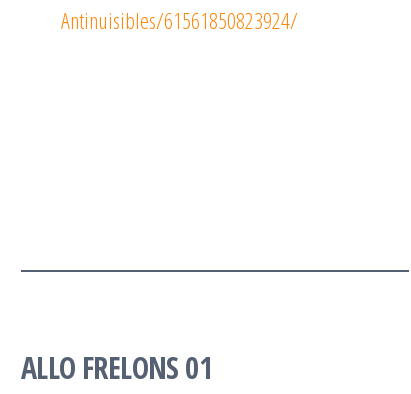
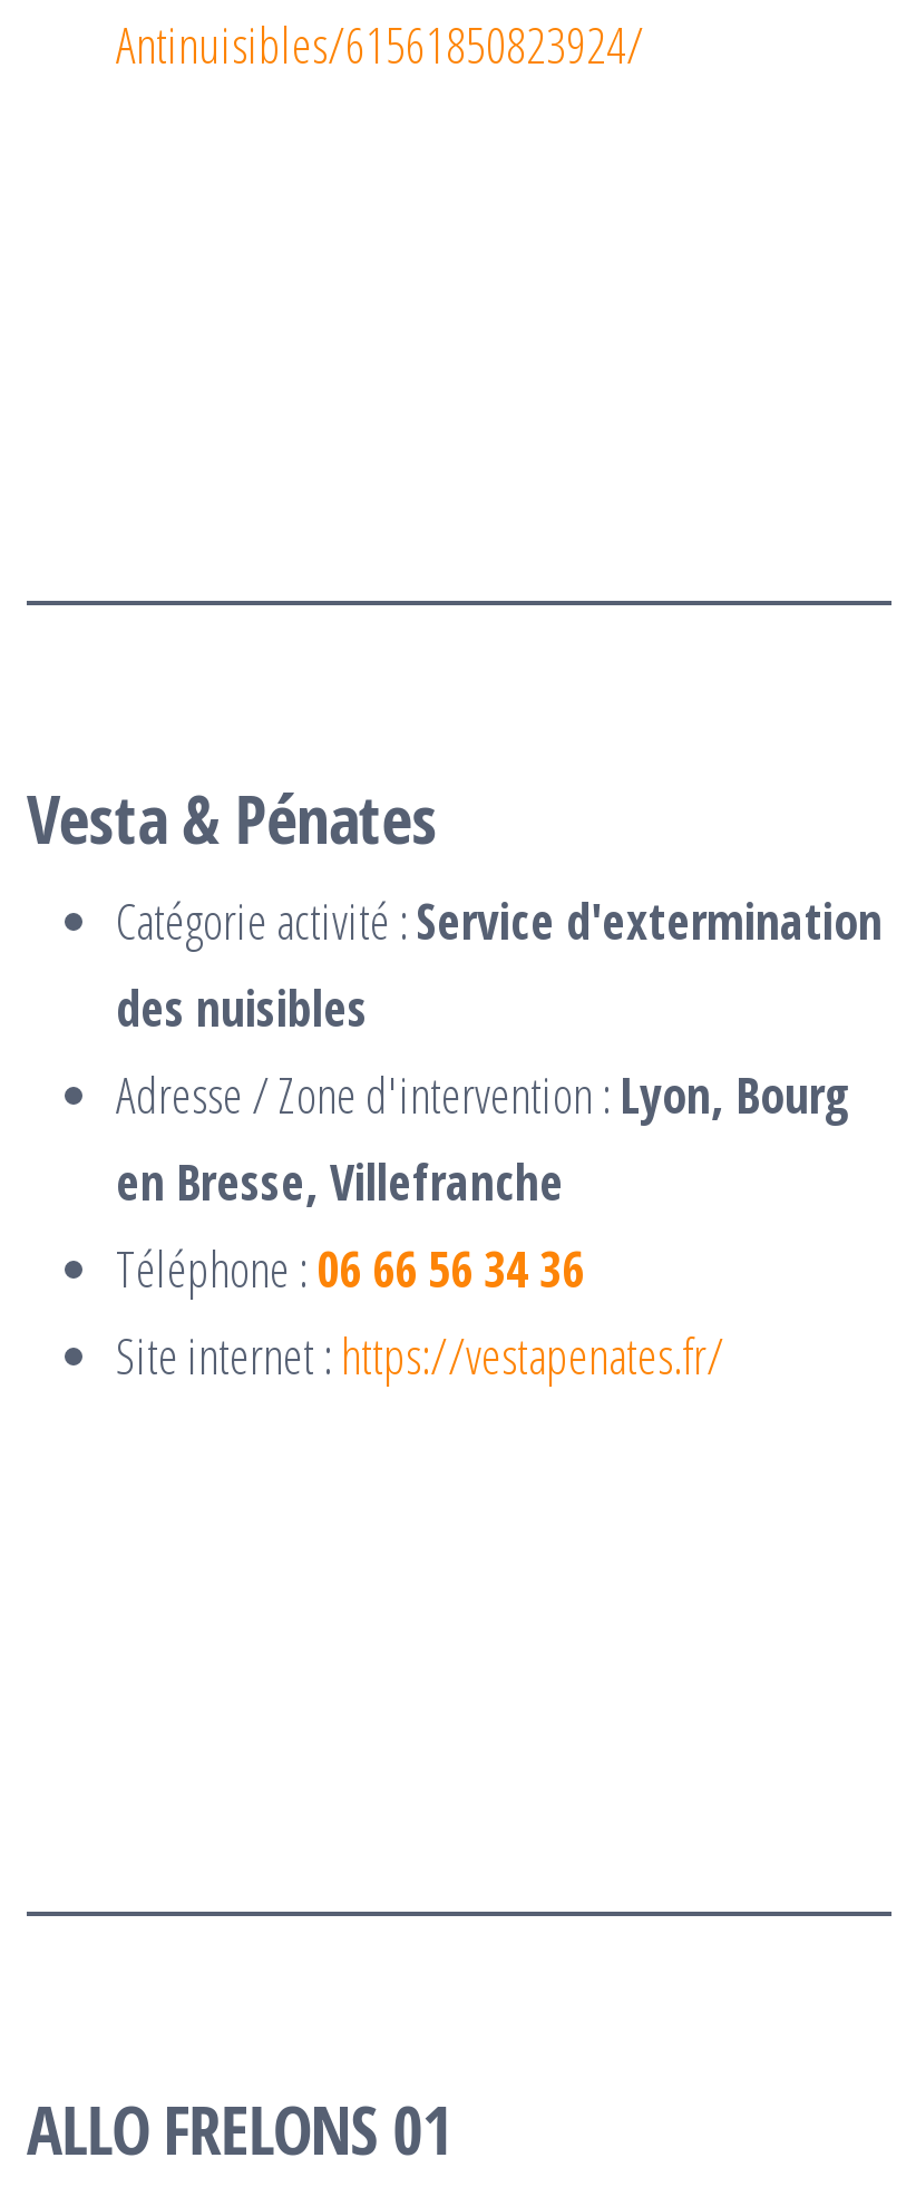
none -> [27,772,883,1388] Vesta & Pénates | Catégorie activité : Service d'extermination | des nuisibles | Adresse / Zone d'intervention : Lyon, Bourg | en Bresse, Villefranche | Téléphone : 06 66 56 34 36 | Site internet : https://vestapenates.fr/

